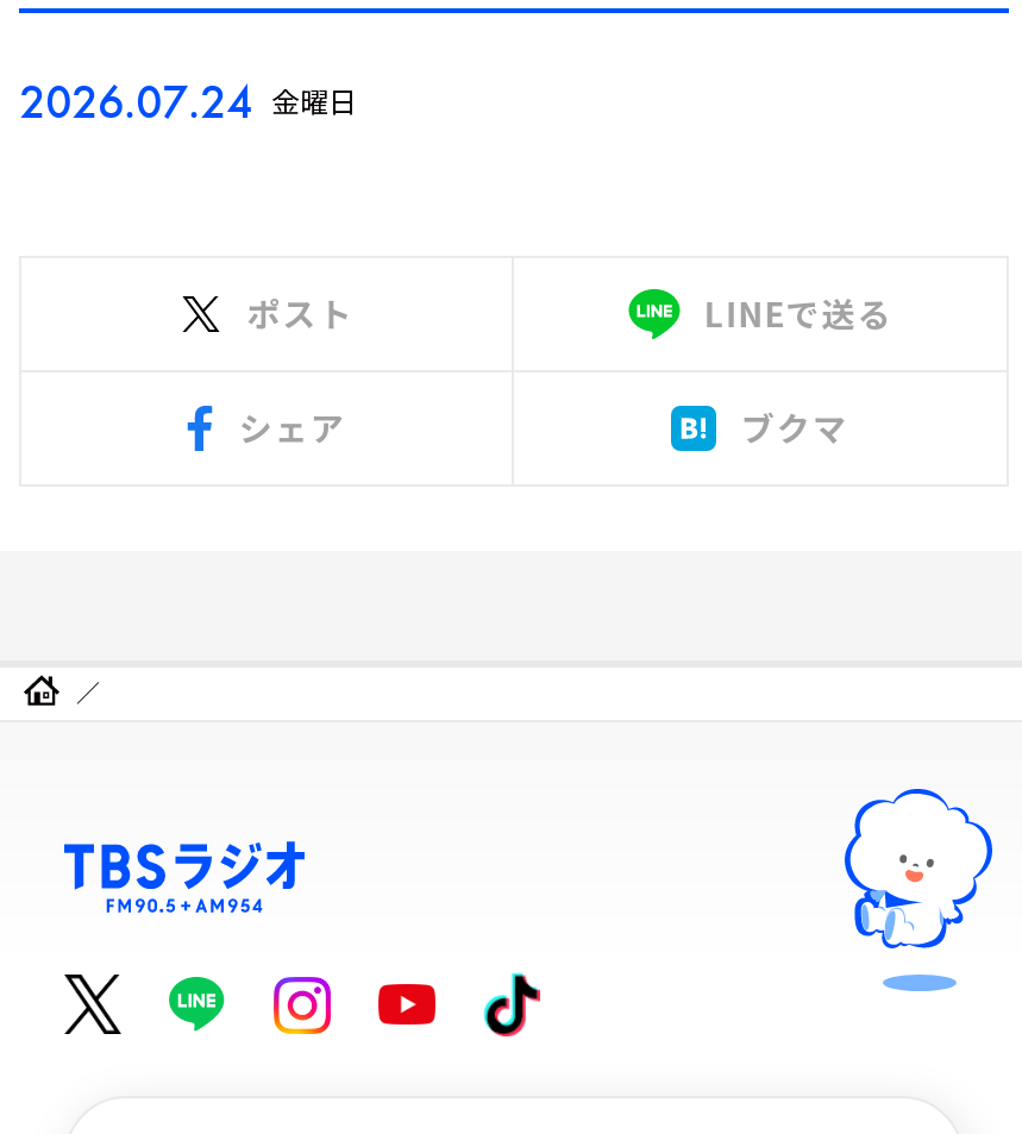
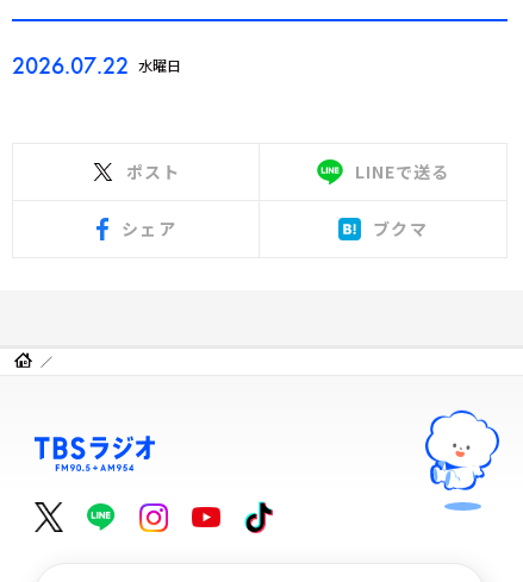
[19,73,357,130] 2026.07.24 金曜日 -> [12,51,181,80] 2026.07.22 水曜日

